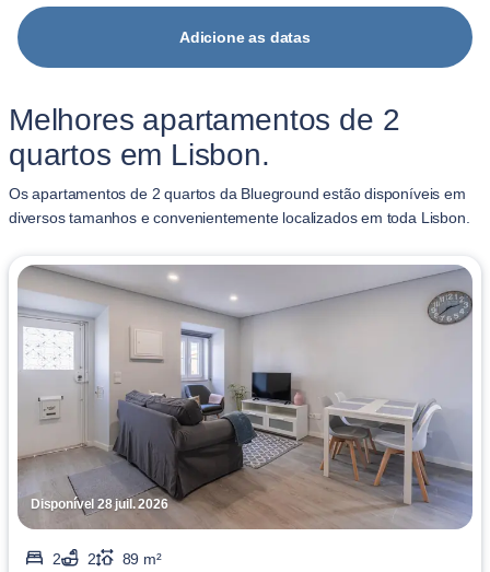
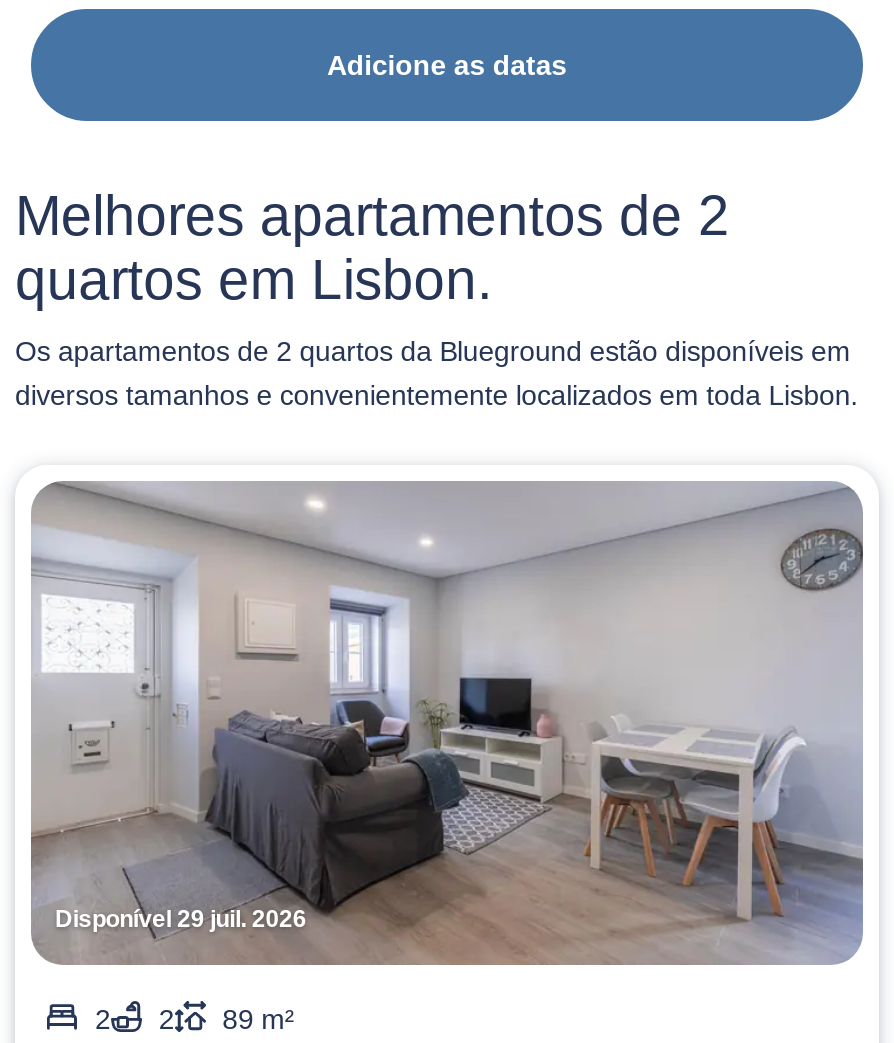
[31,497,168,512] Disponível 28 juil. 2026 -> [55,905,306,933] Disponível 29 juil. 2026

